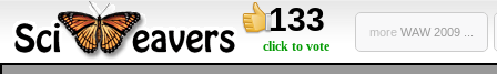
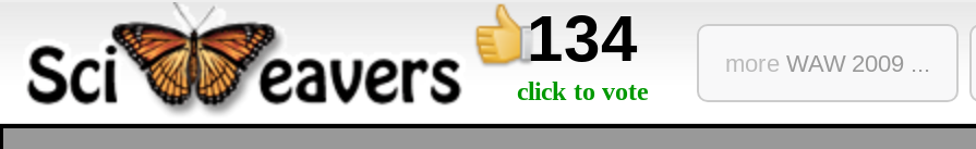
[268,1,325,38] 133 -> [527,2,638,74] 134

